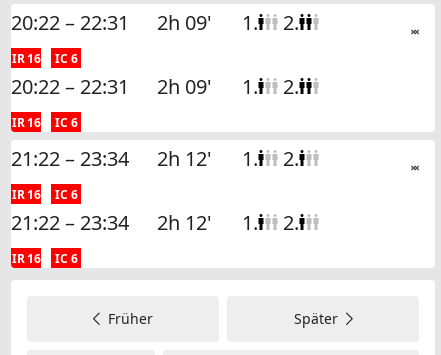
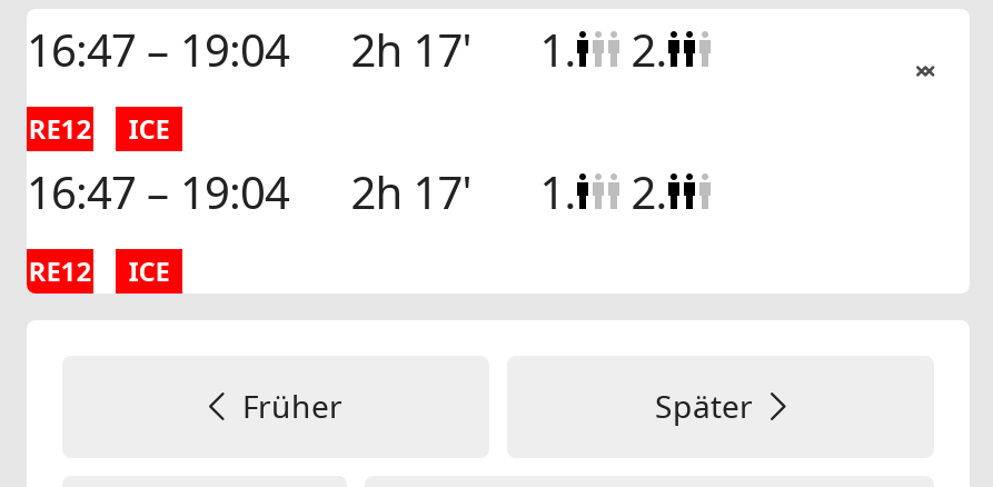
[11,9,134,36] 20:22 – 22:31 -> [27,20,300,80] 16:47 – 19:04
[157,9,212,36] 2h 09' -> [351,20,473,80] 2h 17'
[11,49,212,100] IR 16 | IC 6 | 20:22 – 22:31 | 2h 09' -> [27,110,473,222] RE12 | ICE | 16:47 – 19:04 | 2h 17'
[11,113,299,266] IR 16 | IC 6 | 21:22 – 23:34 | 2h 12' | 1. | 2. | IR 16 | IC 6 | 21:22 – 23:34 | 2h 12' | 1. | 2. | IR 16 | IC 6 -> [28,252,169,289] RE12 | ICE

